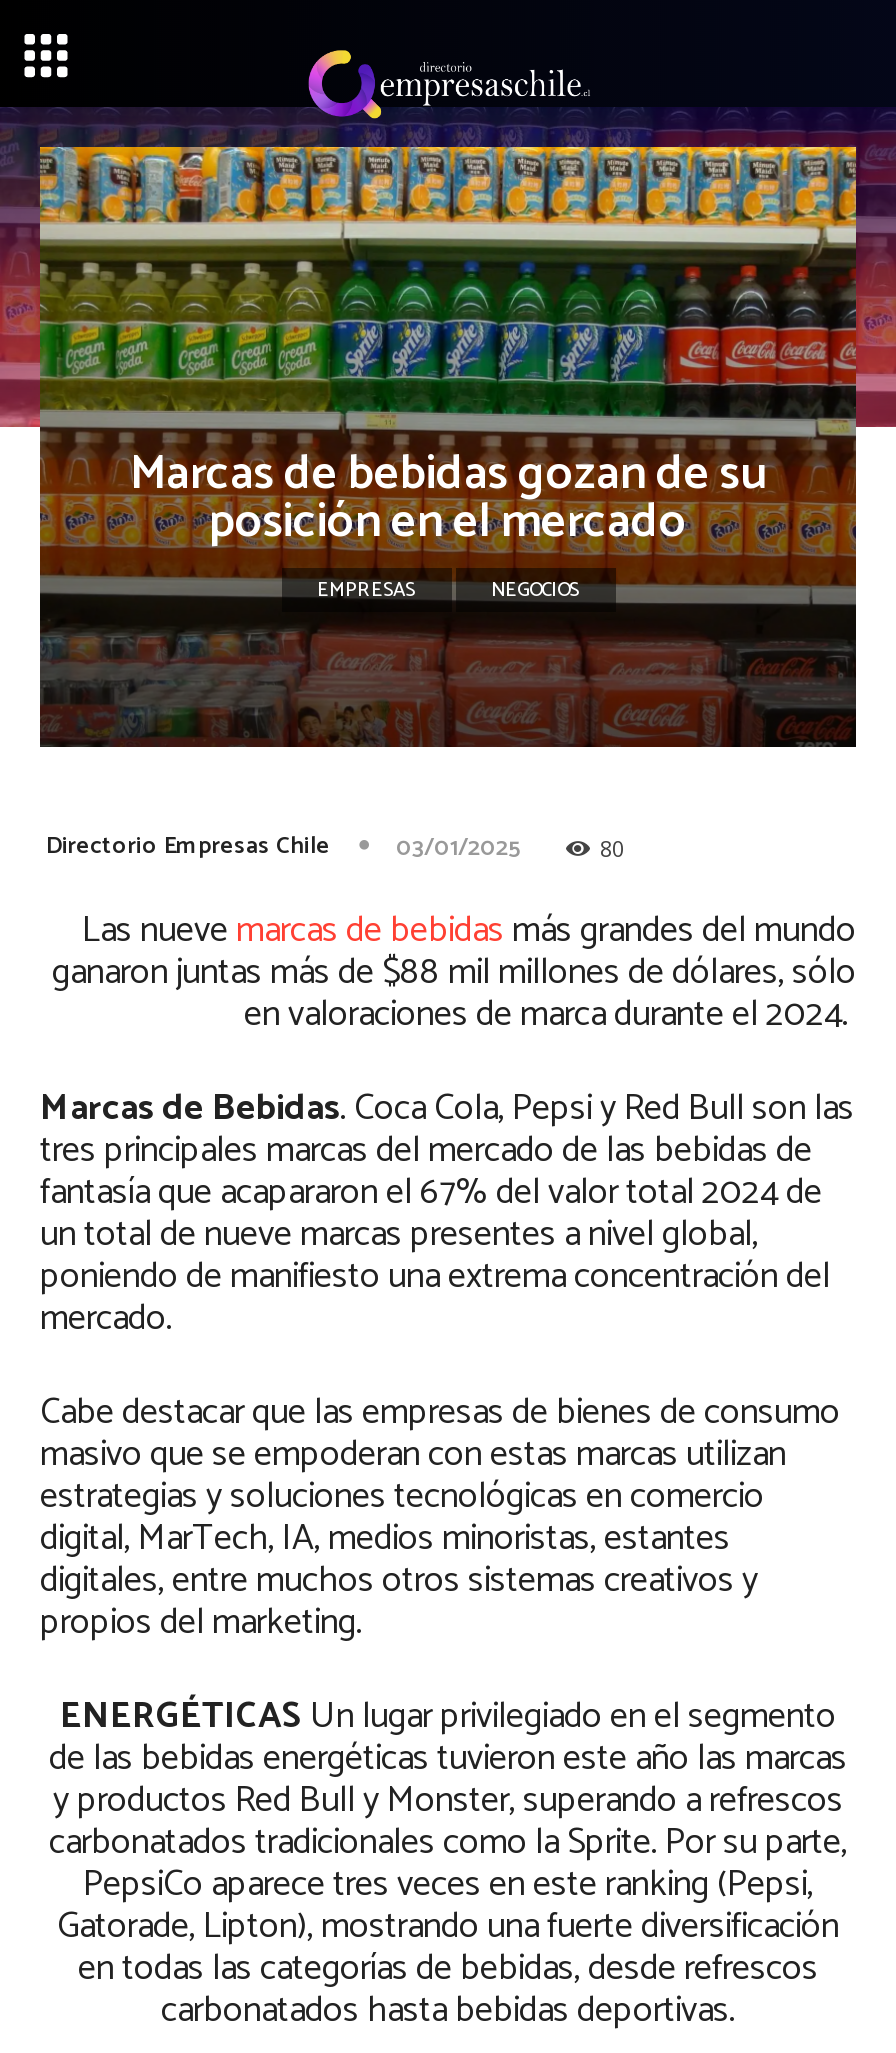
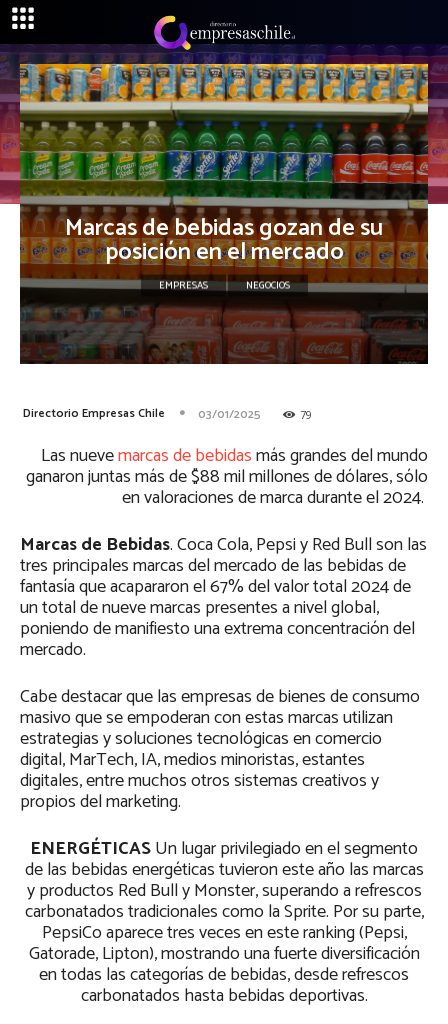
[600,833,624,863] 80 -> [300,407,312,422] 79

